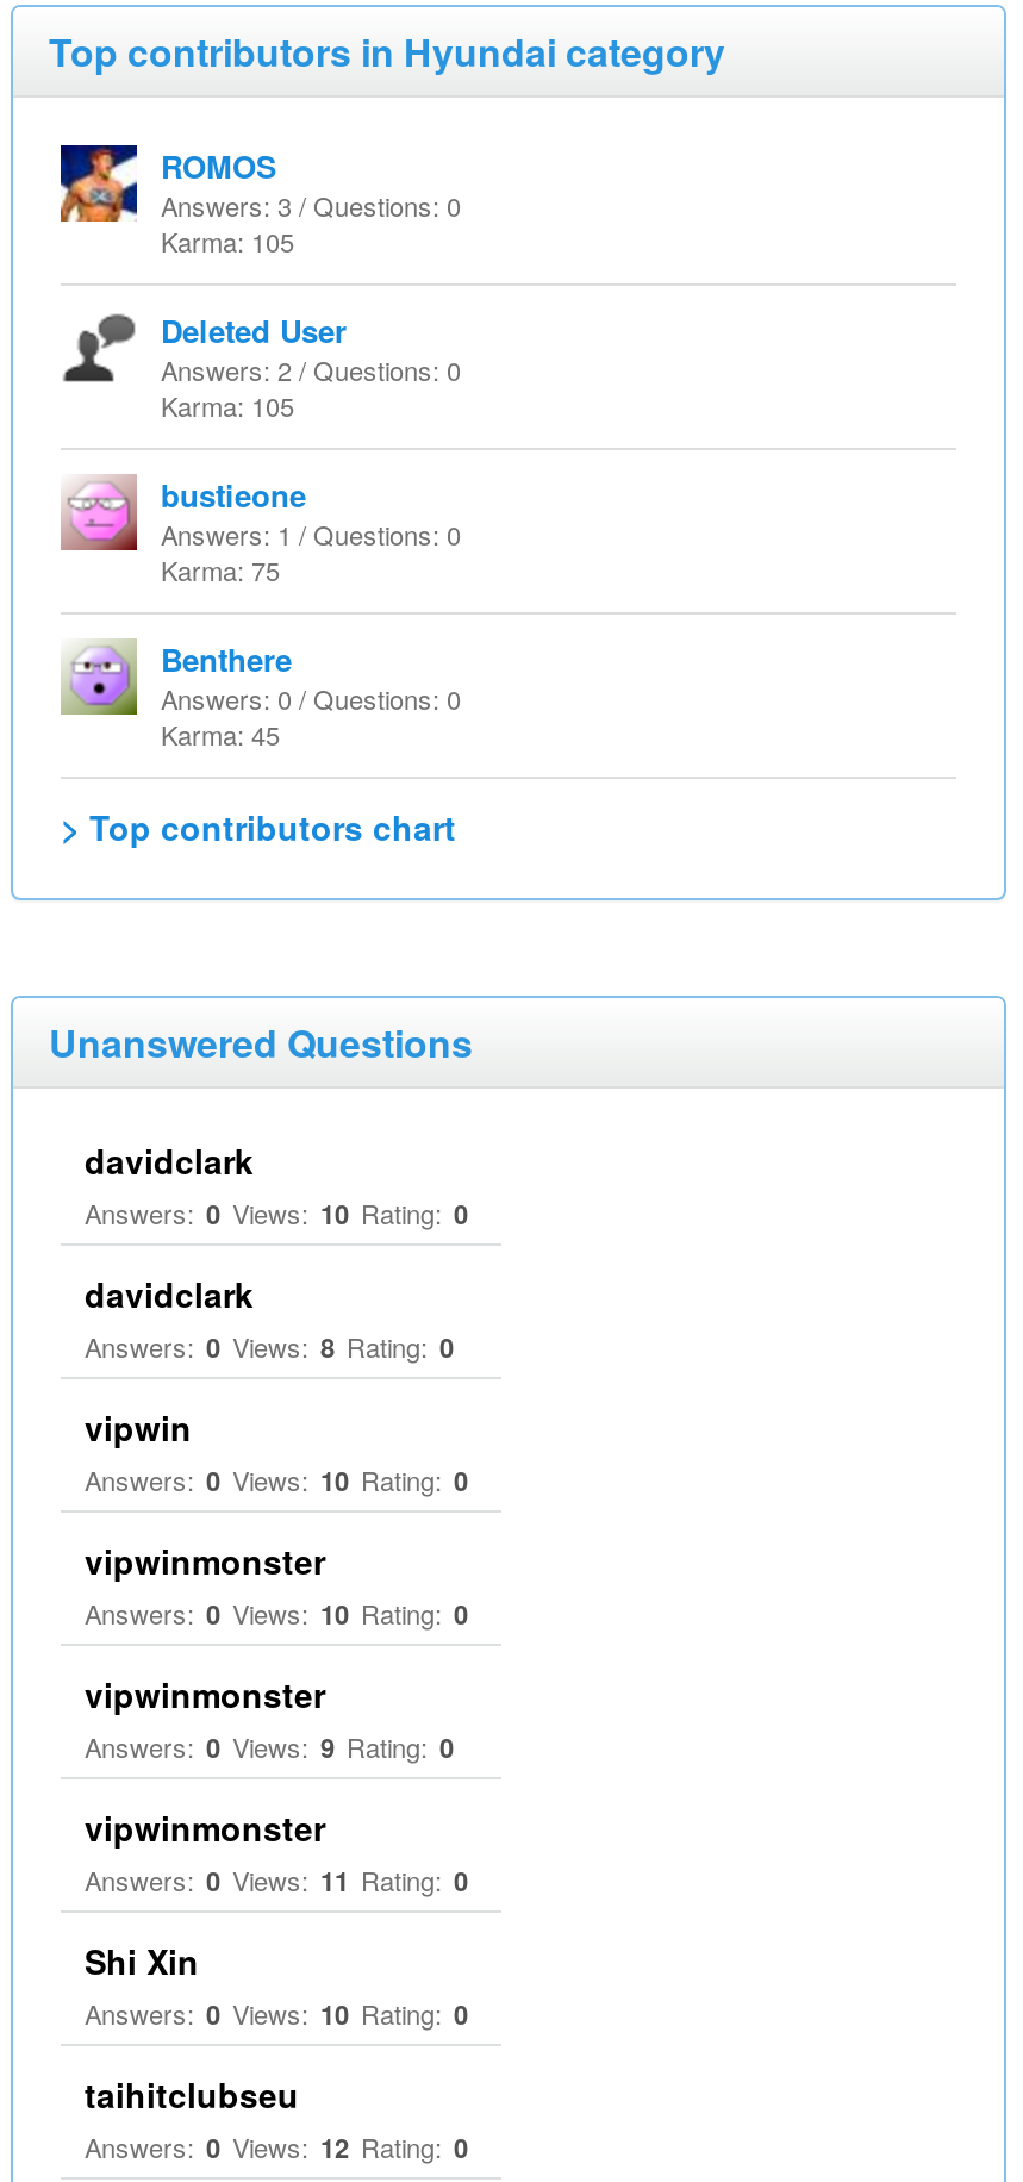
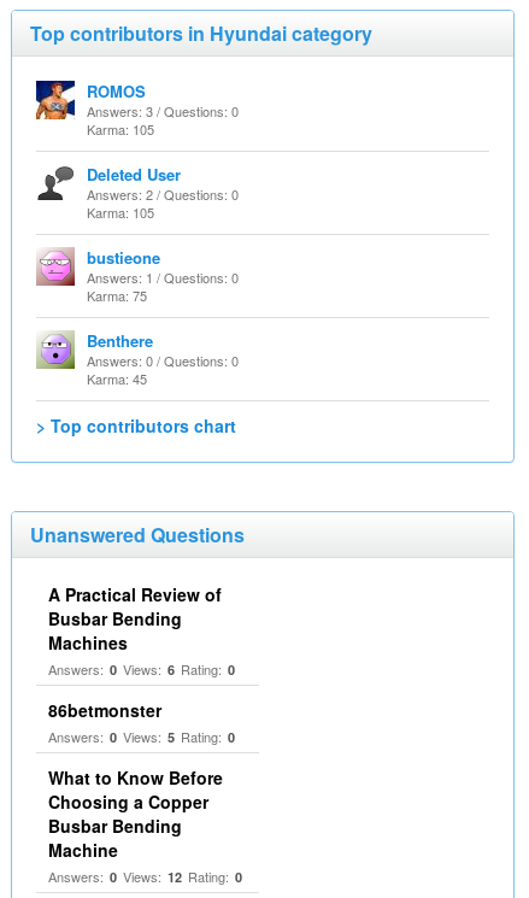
[85,1136,468,2118] davidclark | Answers: 0 Views: 10 Rating: 0 | davidclark | Answers: 0 Views: 8 Rating: 0 | vipwin | Answers: 0 Views: 10 Rating: 0 | vipwinmonster | Answers: 0 Views: 10 Rating: 0 | vipwinmonster | Answers: 0 Views: 9 Rating: 0 | vipwinmonster | Answers: 0 Views: 11 Rating: 0 | Shi Xin | Answers: 0 Views: 10 Rating: 0 | taihitclubseu -> [48,582,235,862] A Practical Review of | Busbar Bending | Machines | Answers: 0 Views: 6 Rating: 0 | 86betmonster | Answers: 0 Views: 5 Rating: 0 | What to Know Before | Choosing a Copper | Busbar Bending | Machine

